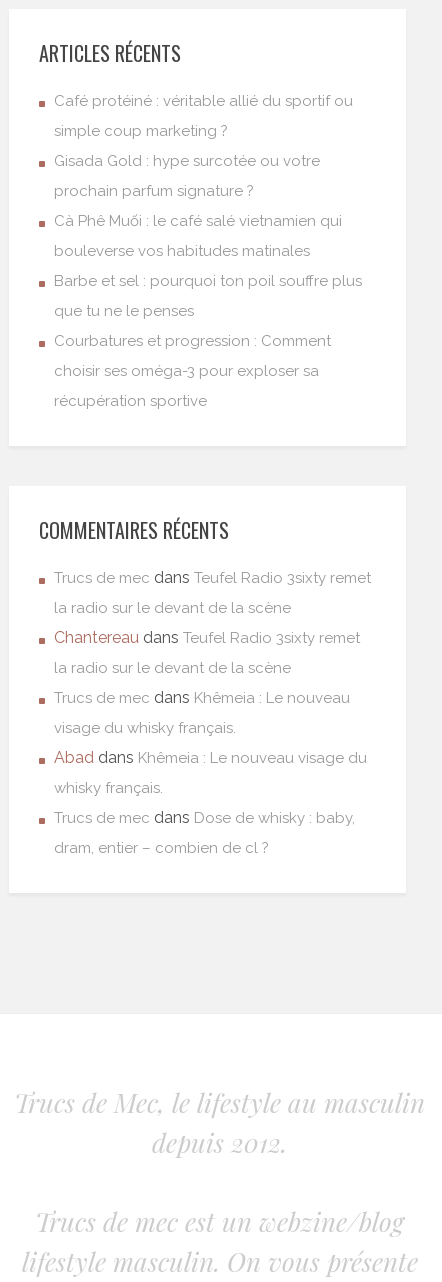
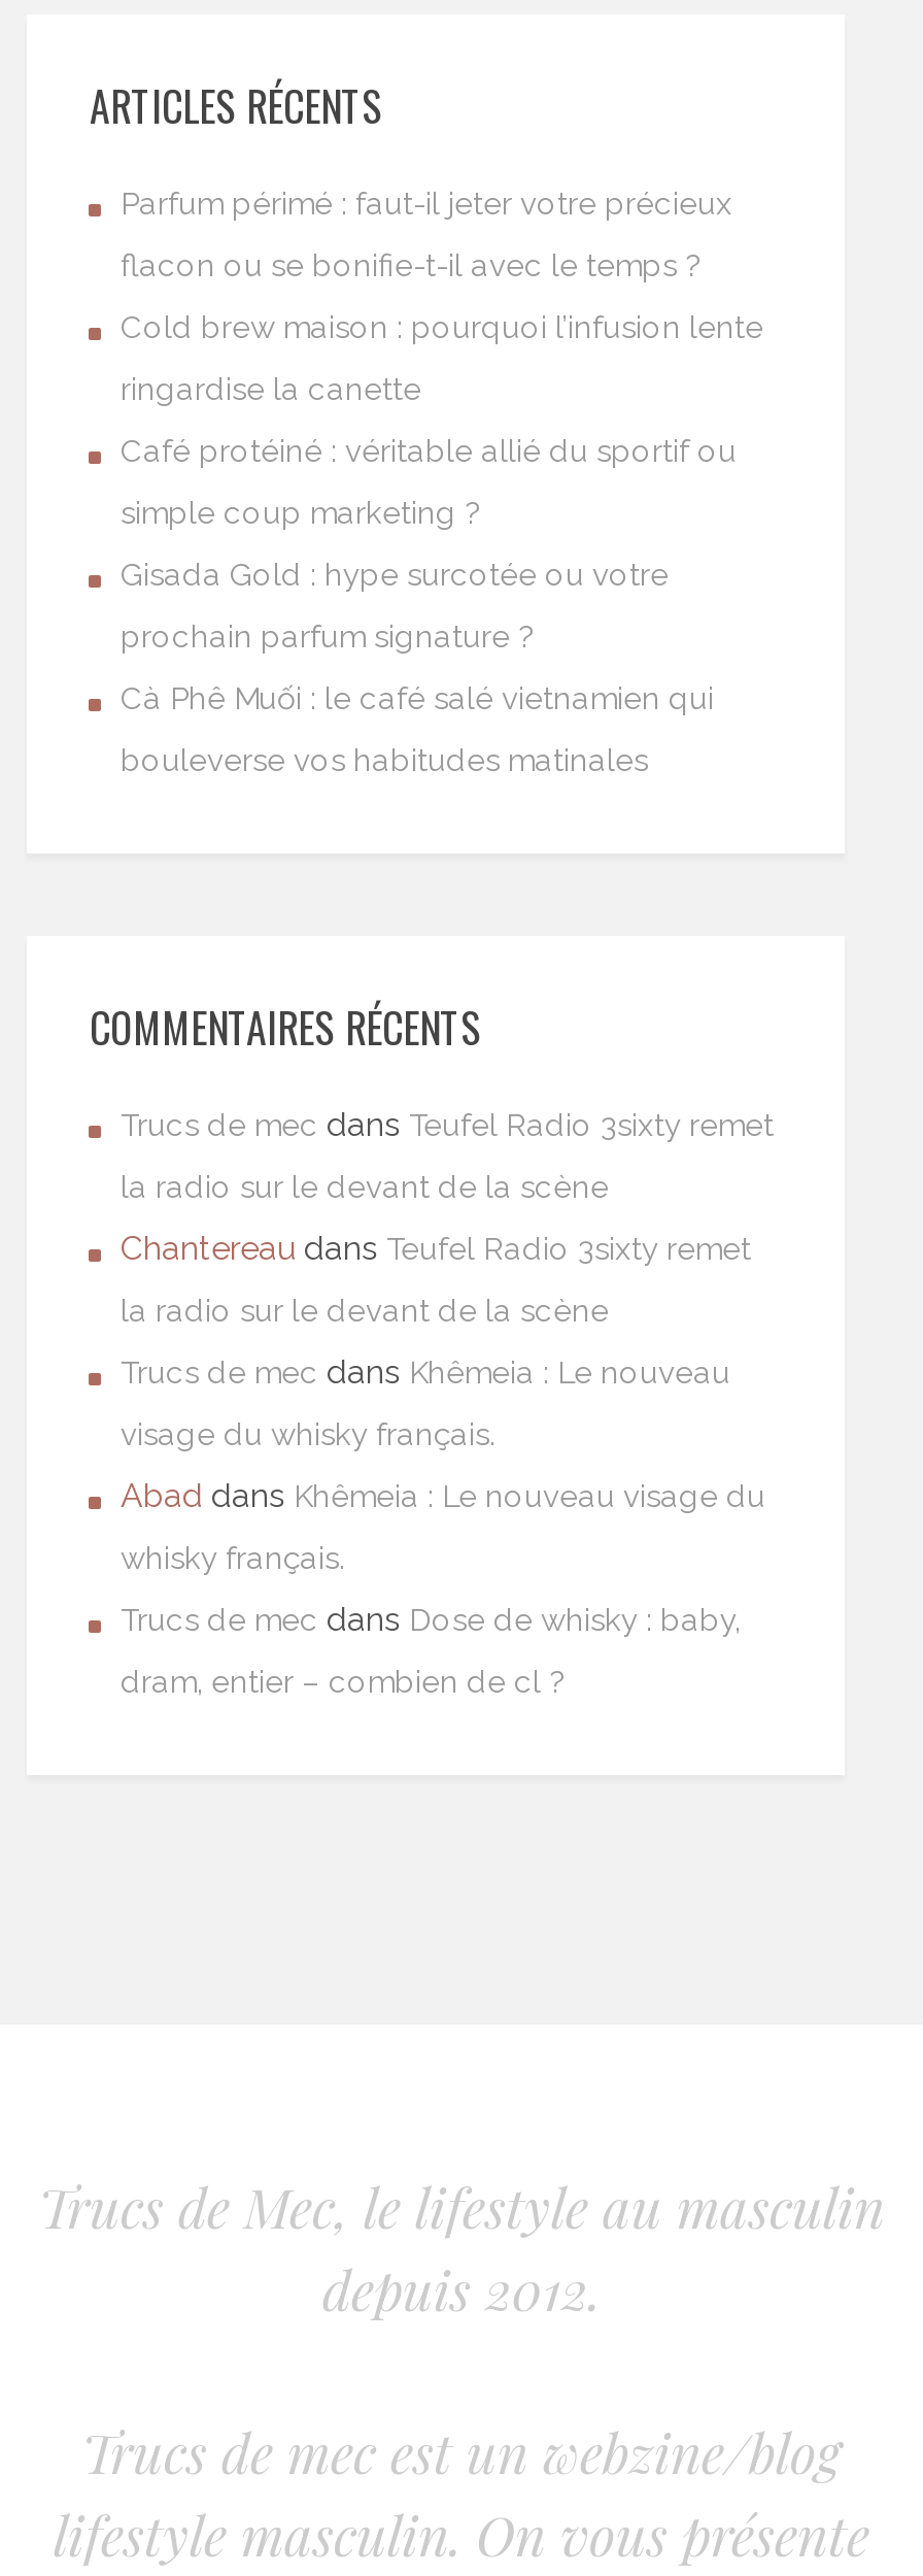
none -> [120,185,763,407] Parfum périmé : faut-il jeter votre précieux | flacon ou se bonifie-t-il avec le temps ? | Cold brew maison : pourquoi l’infusion lente | ringardise la canette
moved [54,92,353,260] -> [120,432,736,778]: Café protéiné : véritable allié du sportif ou | simple coup marketing ? | Gisada Gold : hype surcotée ou votre | prochain parfum signature ? | Cà Phê Muối : le café salé vietnamien qui | bouleverse vos habitudes matinales
[54,272,362,410] Barbe et sel : pourquoi ton poil souffre plus | que tu ne le penses | Courbatures et progression : Comment | choisir ses oméga-3 pour exploser sa | récupération sportive -> none

